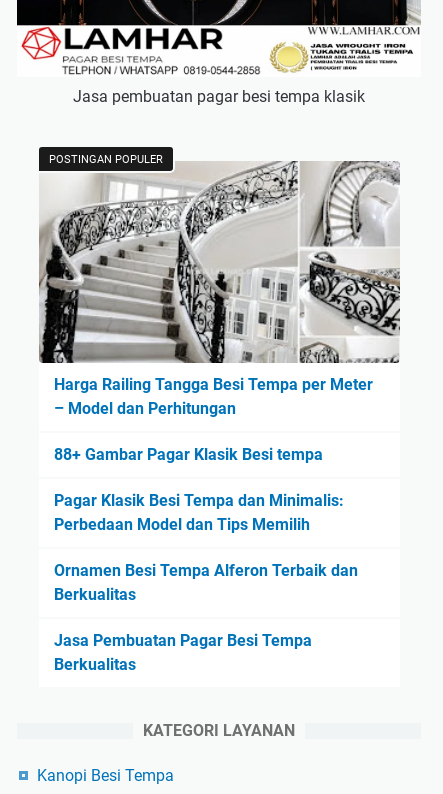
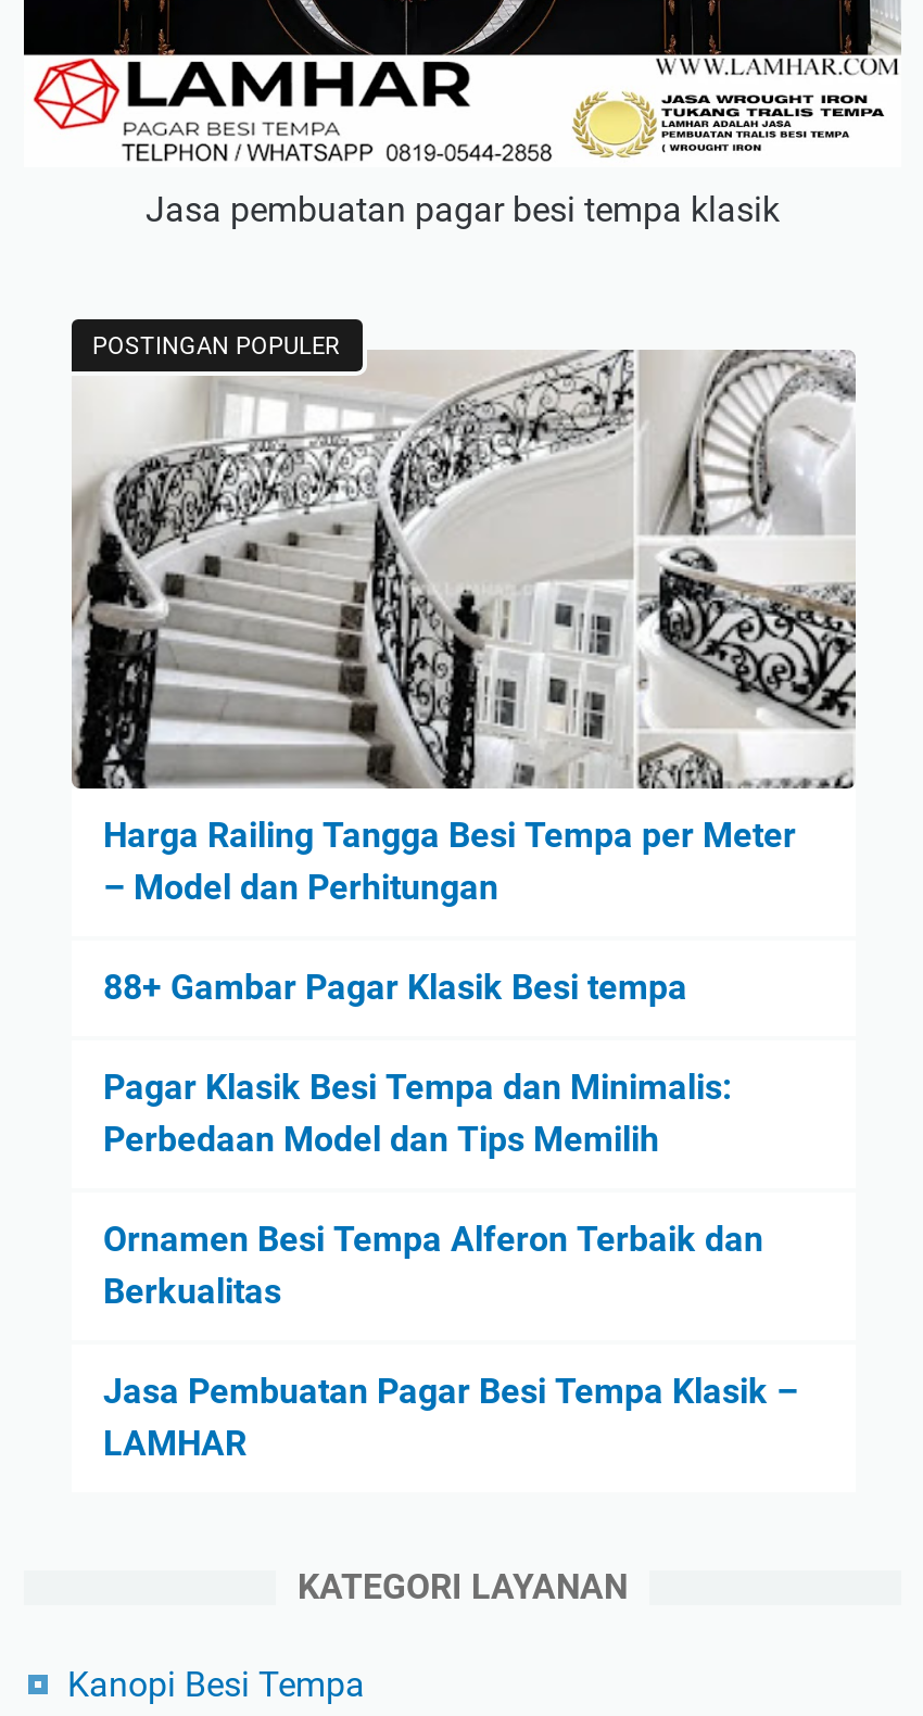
[53,631,311,674] Jasa Pembuatan Pagar Besi Tempa | Berkualitas -> [103,1371,798,1464] Jasa Pembuatan Pagar Besi Tempa Klasik – | LAMHAR

